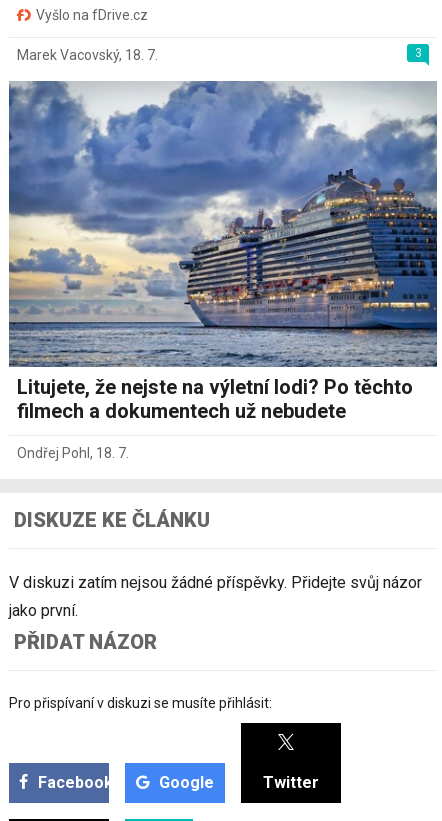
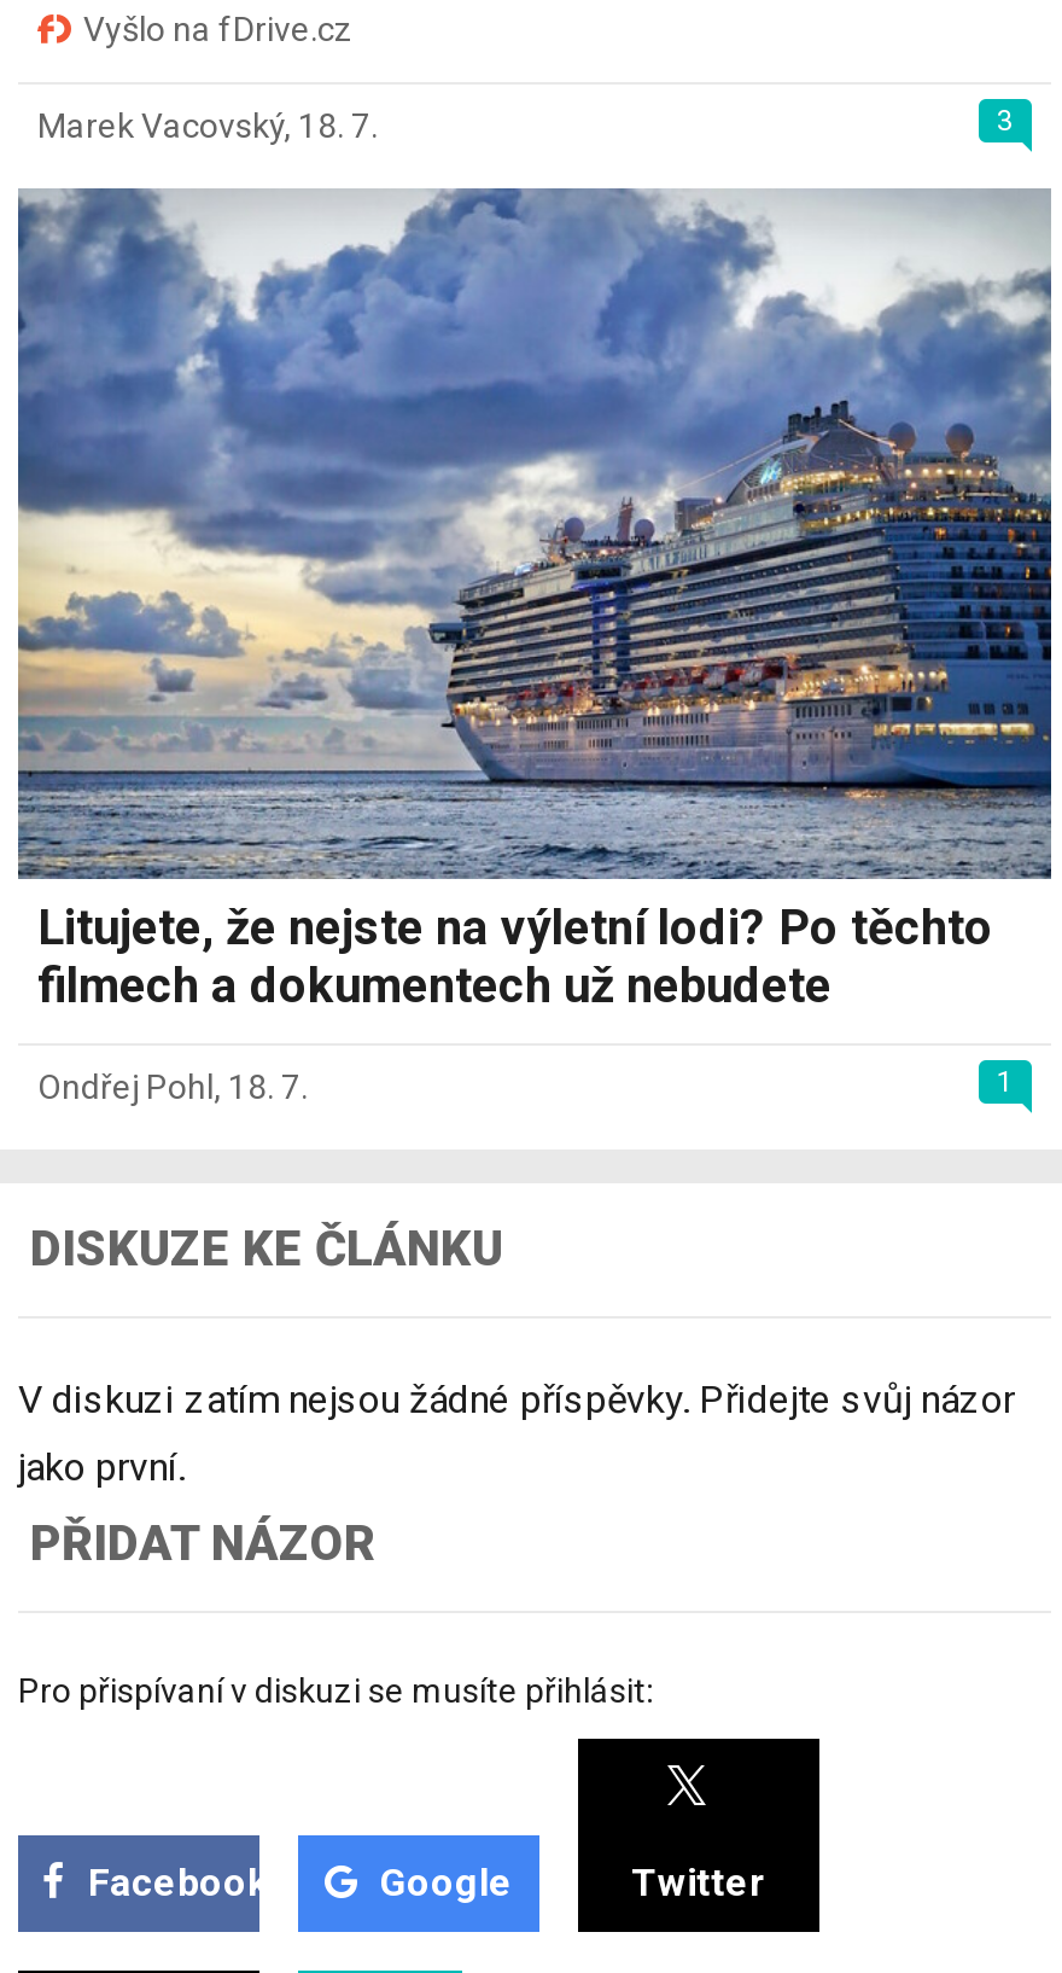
none -> [997,1065,1014,1098] 1

